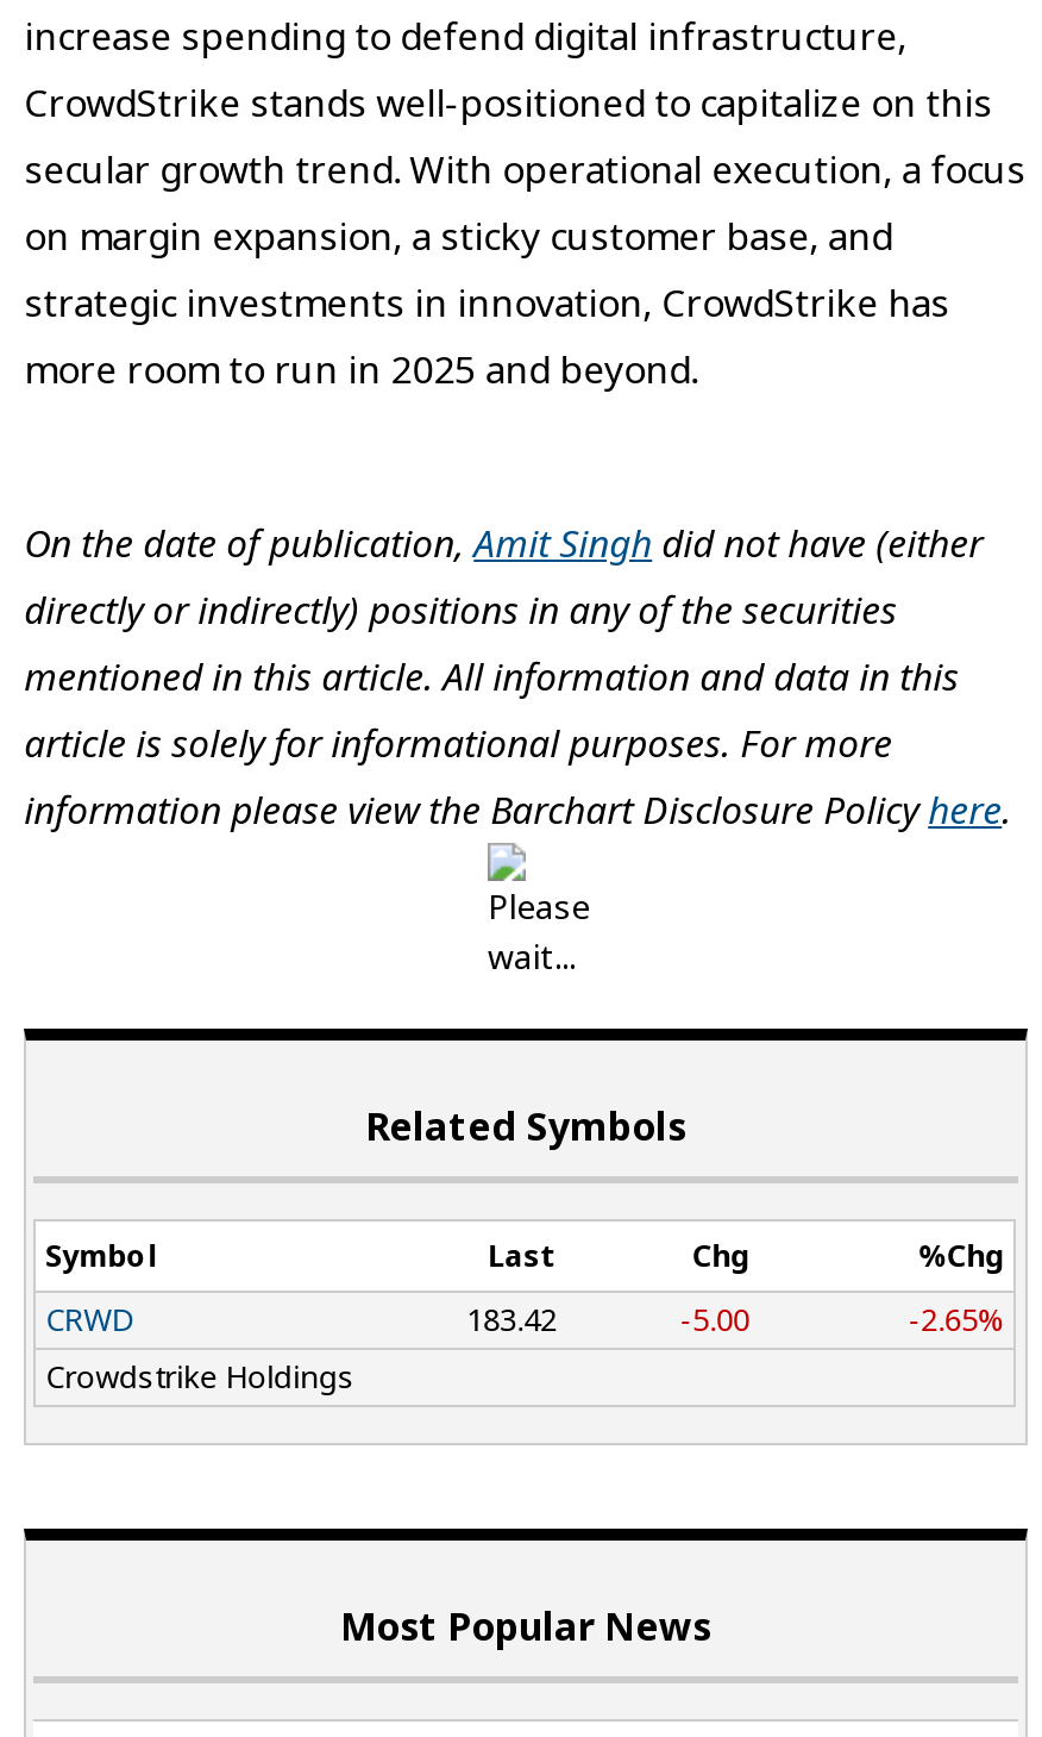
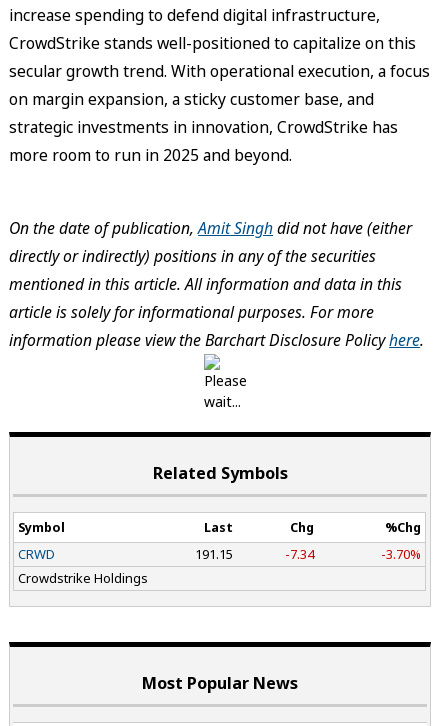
[467,1299,557,1342] 183.42 -> [195,545,233,563] 191.15
[681,1299,750,1342] -5.00 -> [285,545,314,563] -7.34
[909,1299,1004,1342] -2.65% -> [381,545,421,563] -3.70%

